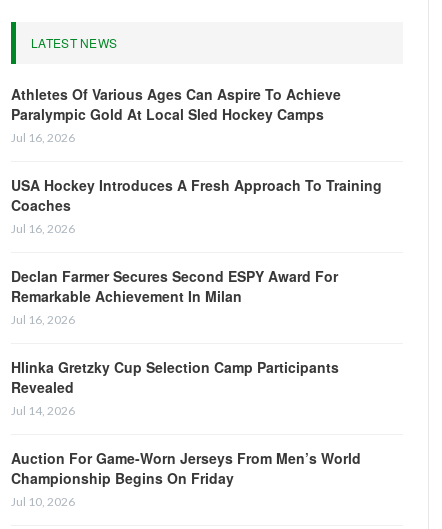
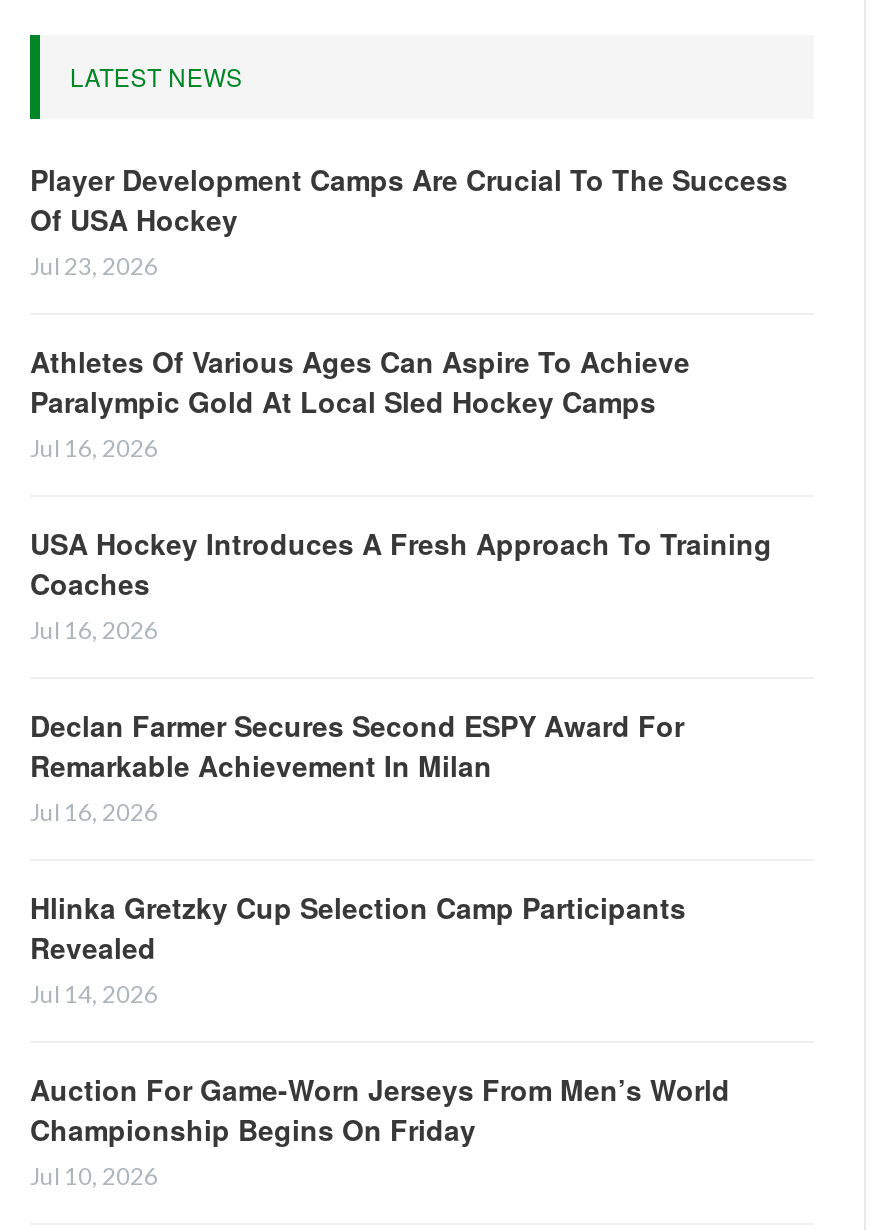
none -> [30,158,788,280] Player Development Camps Are Crucial To The Success | Of USA Hockey | Jul 23, 2026

